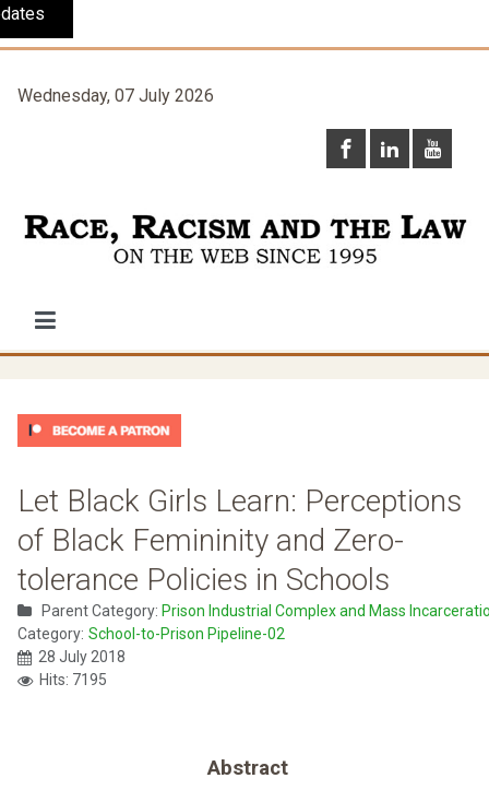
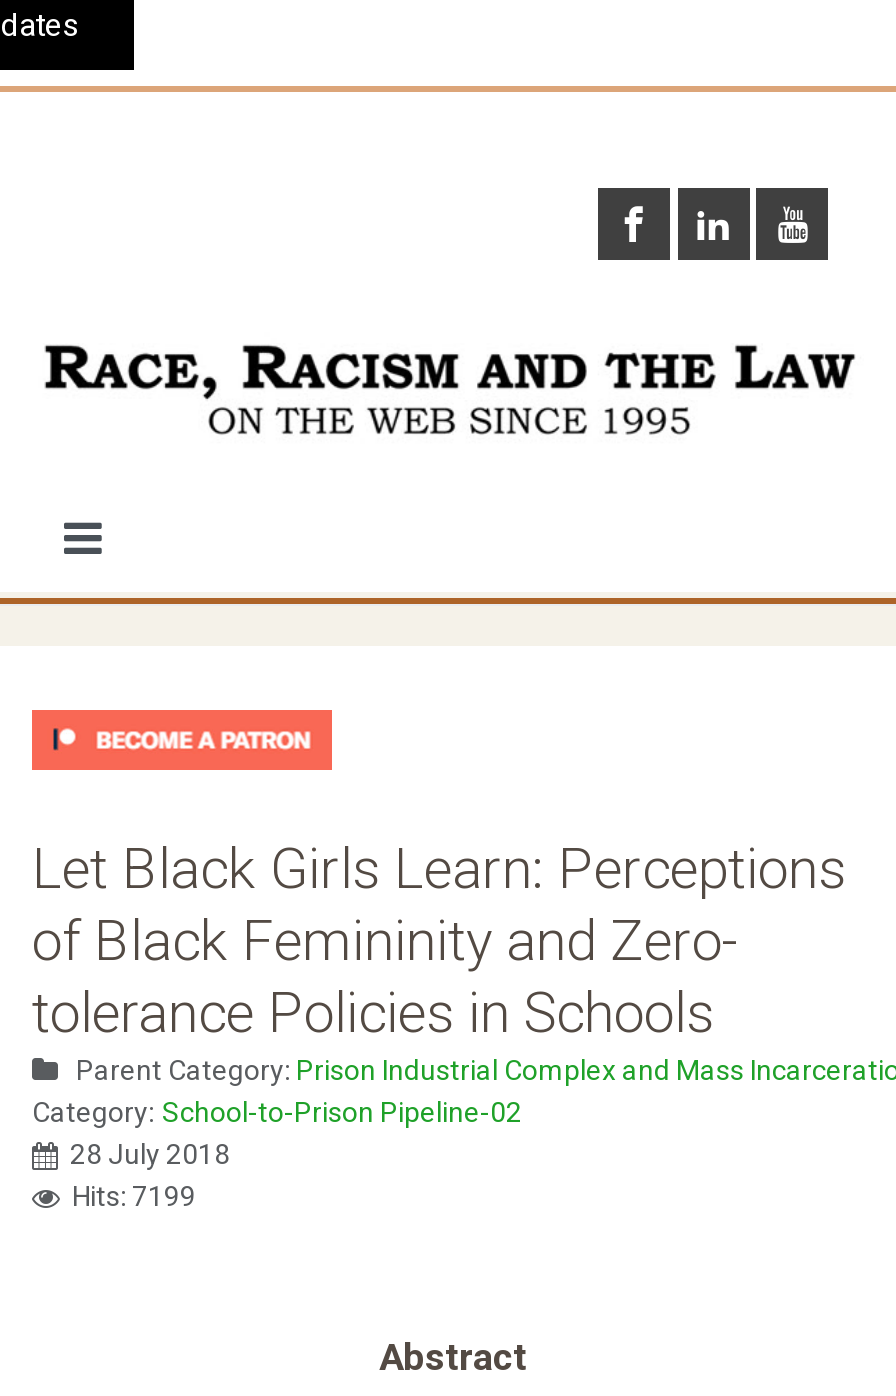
[17,85,214,106] Wednesday, 07 July 2026 -> none
[39,671,107,688] Hits: 7195 -> [72,1180,196,1212] Hits: 7199

